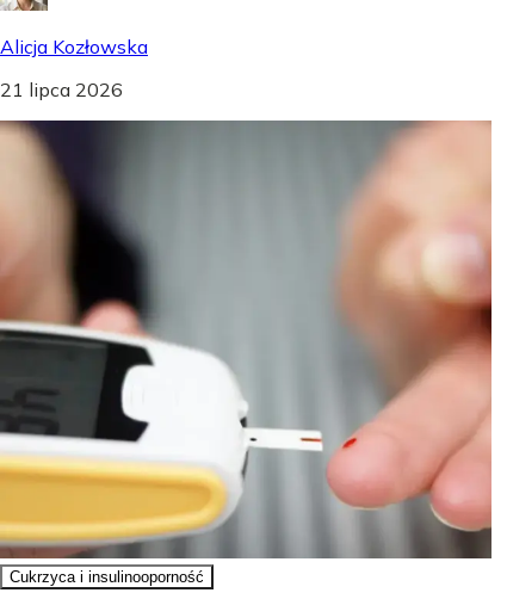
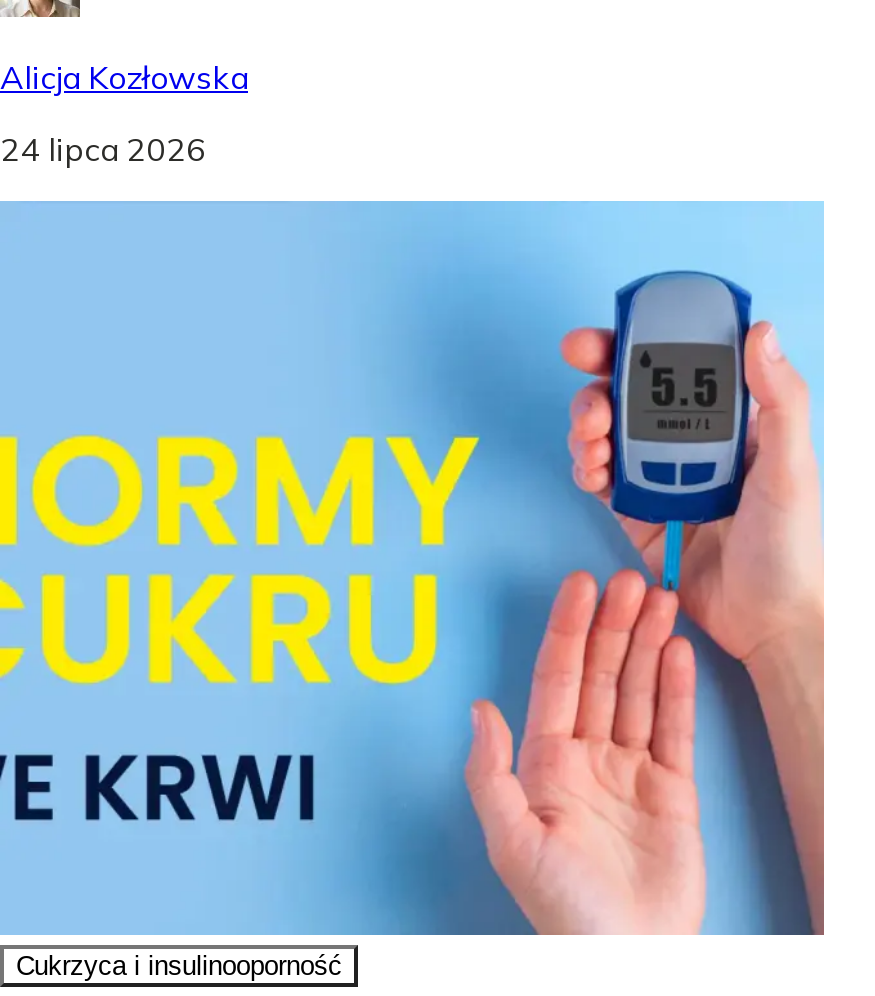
[0,77,123,101] 21 lipca 2026 -> [0,130,206,170] 24 lipca 2026
[4,119,493,560] [image] -> [6,200,824,936] [image]

